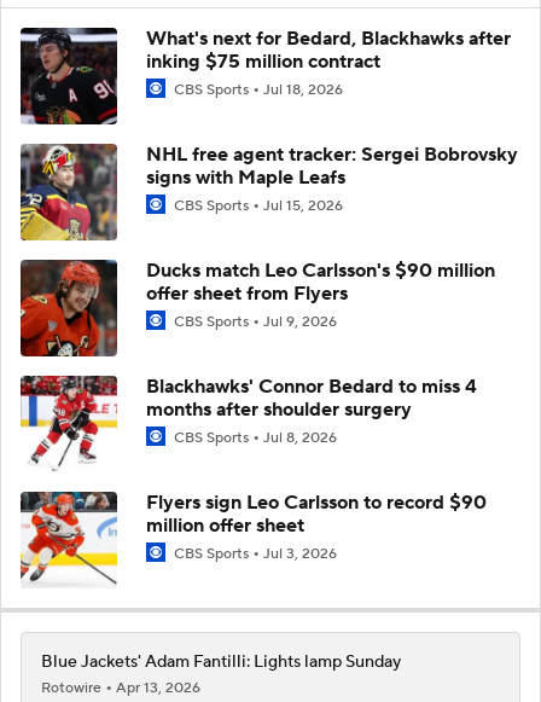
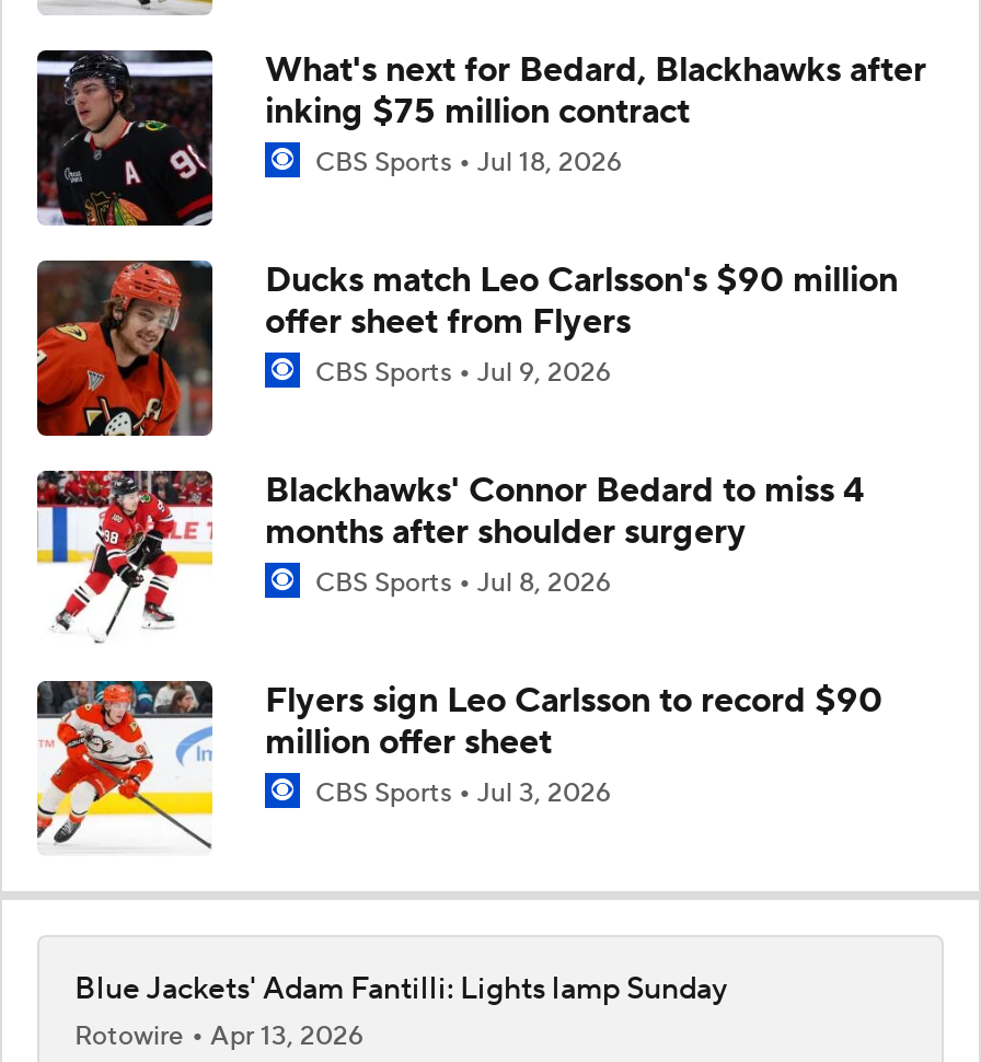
[19,142,518,242] [image] | NHL free agent tracker: Sergei Bobrovsky | signs with Maple Leafs | CBS Sports Jul 15, 2026 -> none

